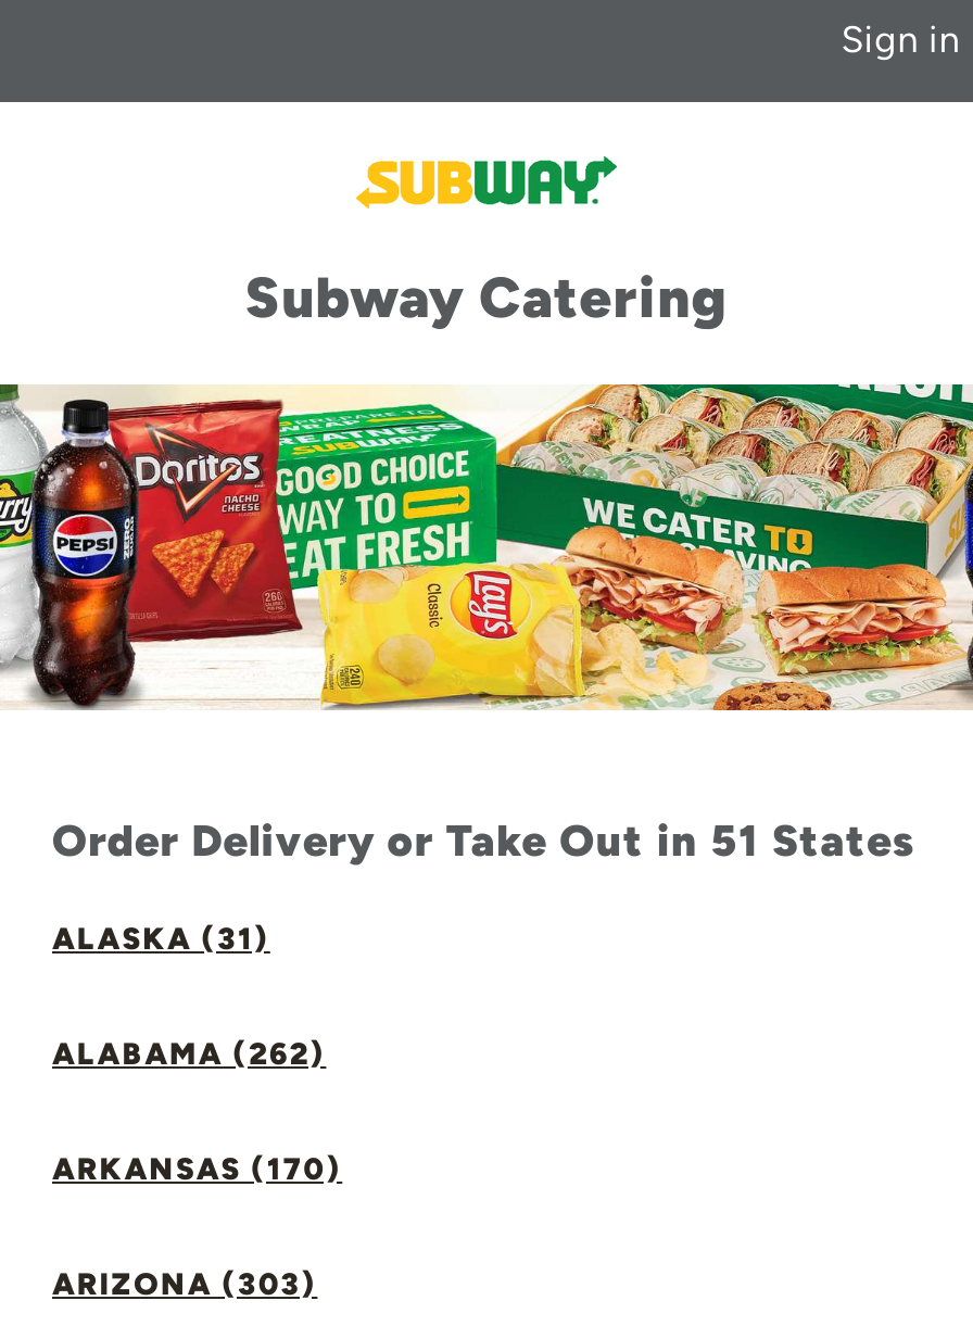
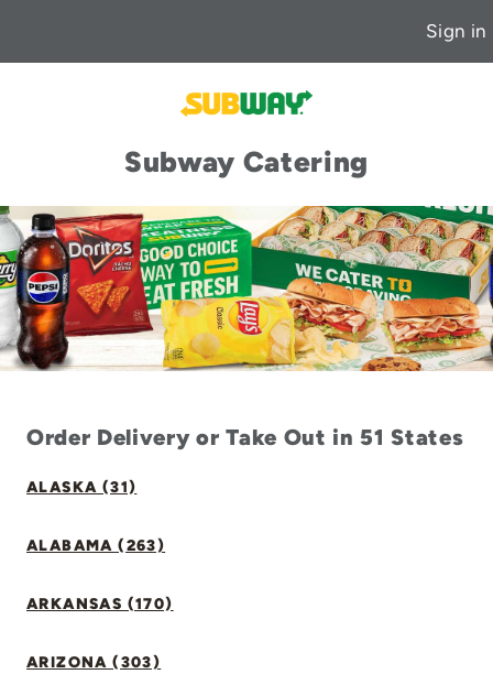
[52,1036,326,1073] ALABAMA (262) -> [26,536,165,555] ALABAMA (263)

